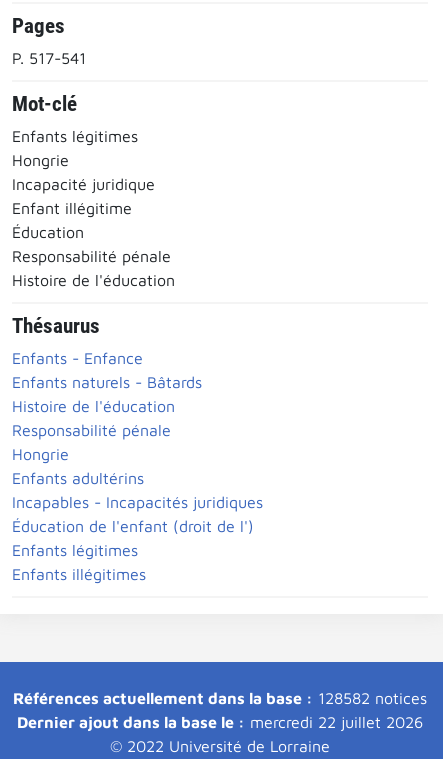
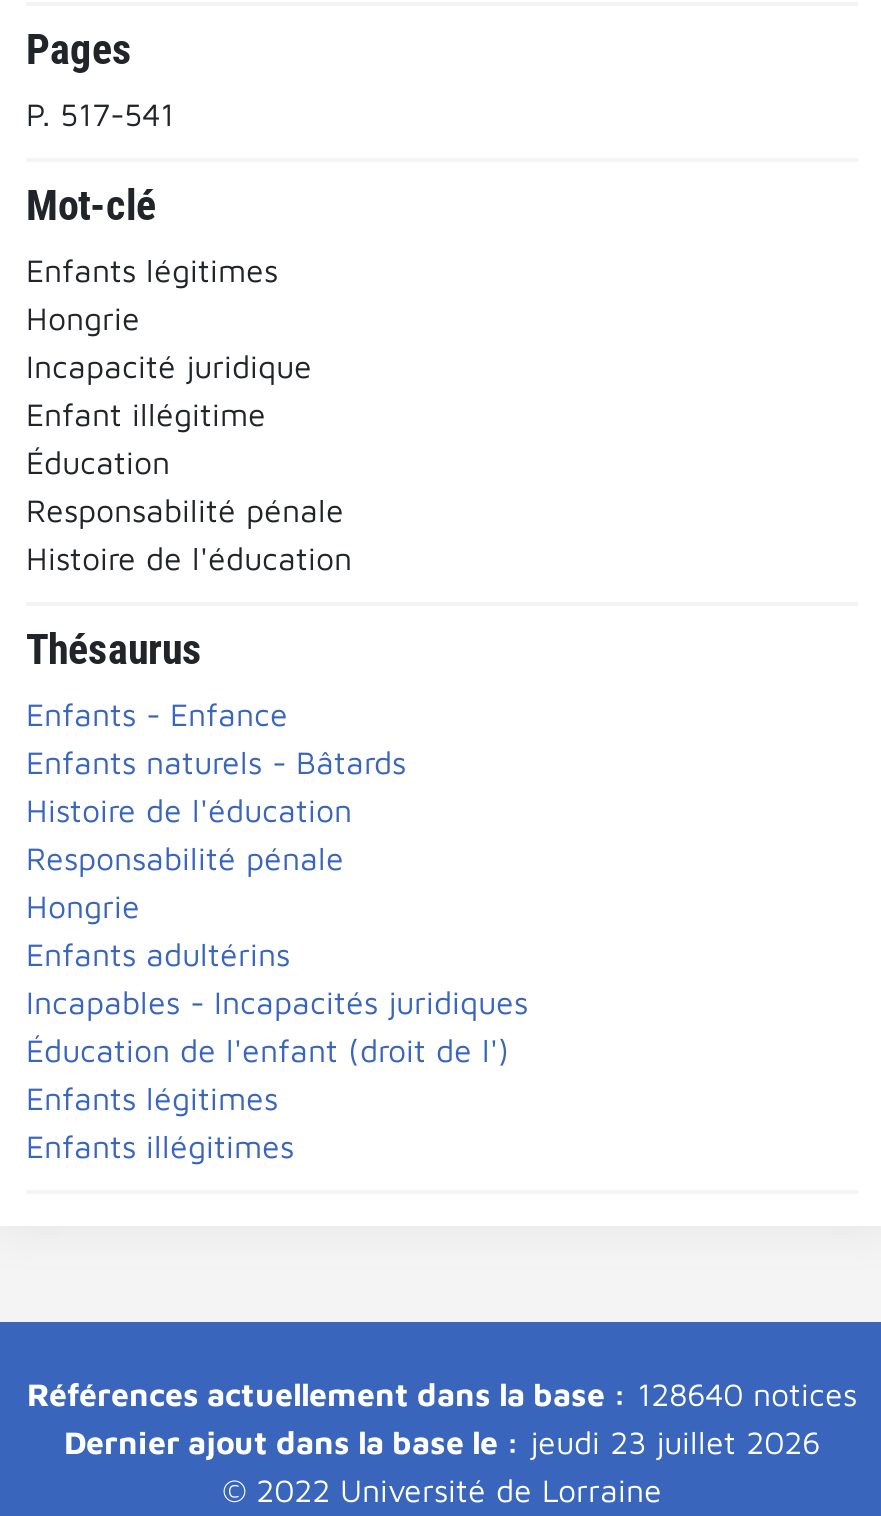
[13,688,427,706] Références actuellement dans la base : 128582 notices -> [27,1375,857,1411] Références actuellement dans la base : 128640 notices
[17,712,423,730] Dernier ajout dans la base le : mercredi 22 juillet 2026 -> [64,1423,820,1459] Dernier ajout dans la base le : jeudi 23 juillet 2026

